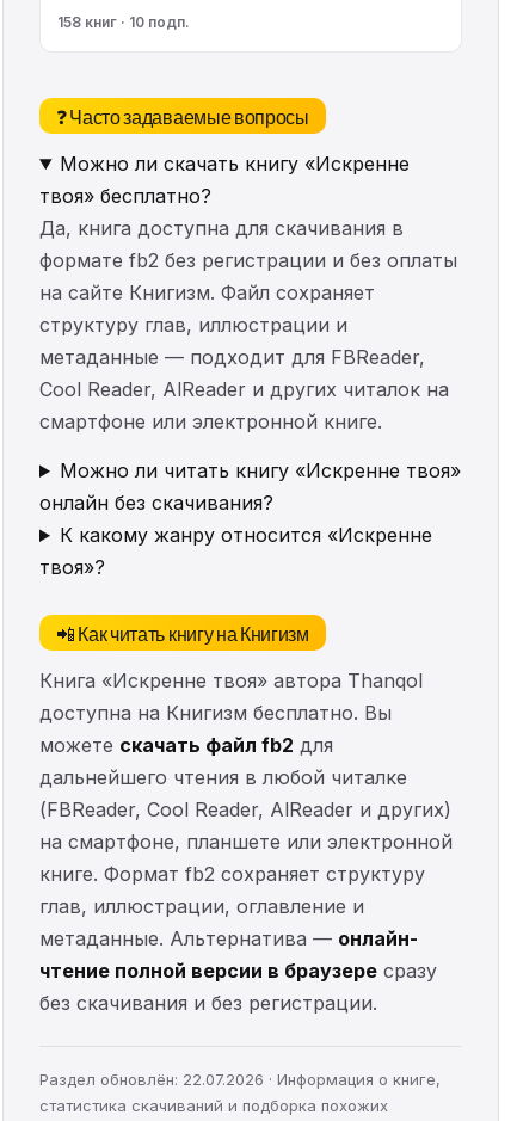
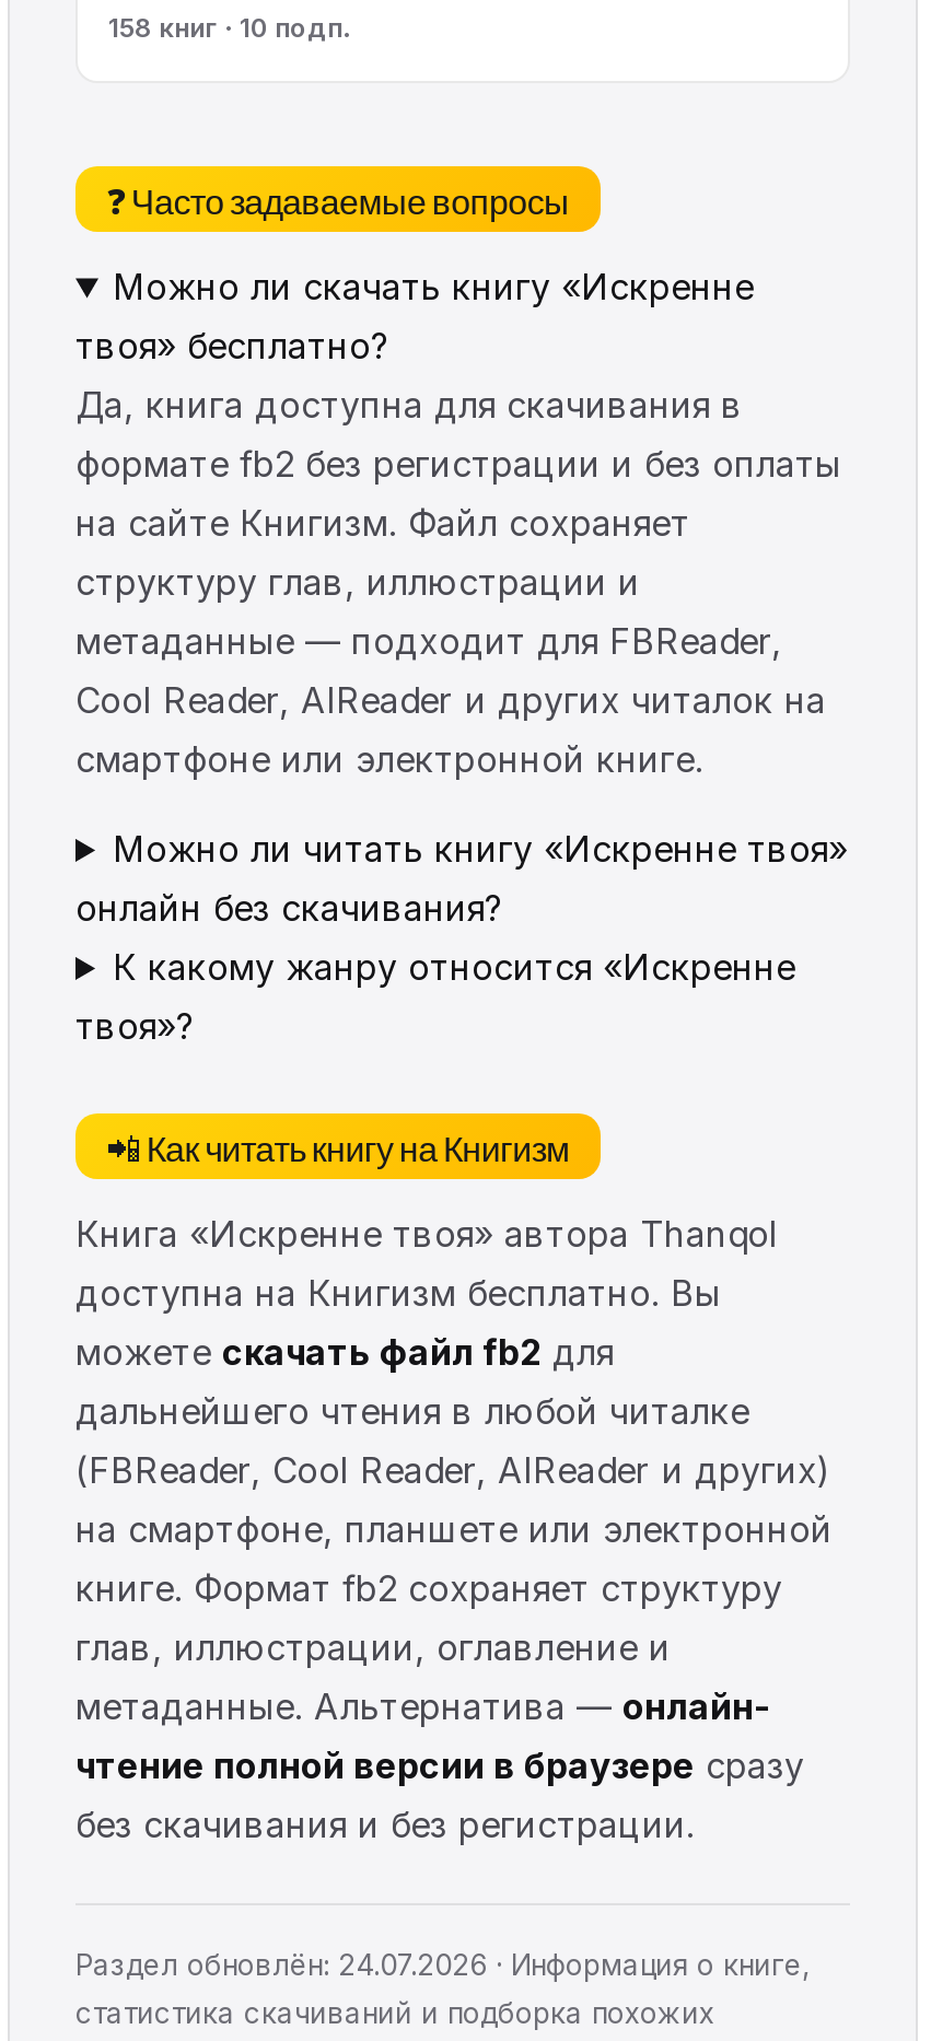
[39,1070,441,1089] Раздел обновлён: 22.07.2026 · Информация о книге, -> [75,1947,811,1982] Раздел обновлён: 24.07.2026 · Информация о книге,

